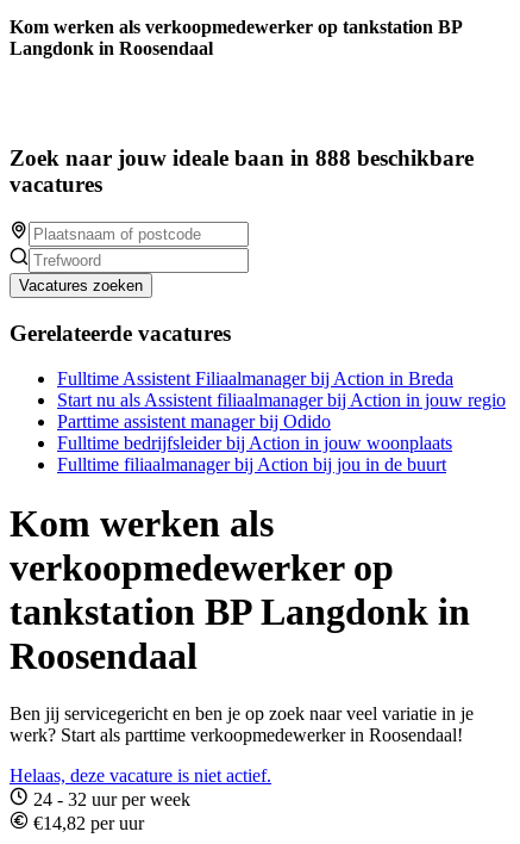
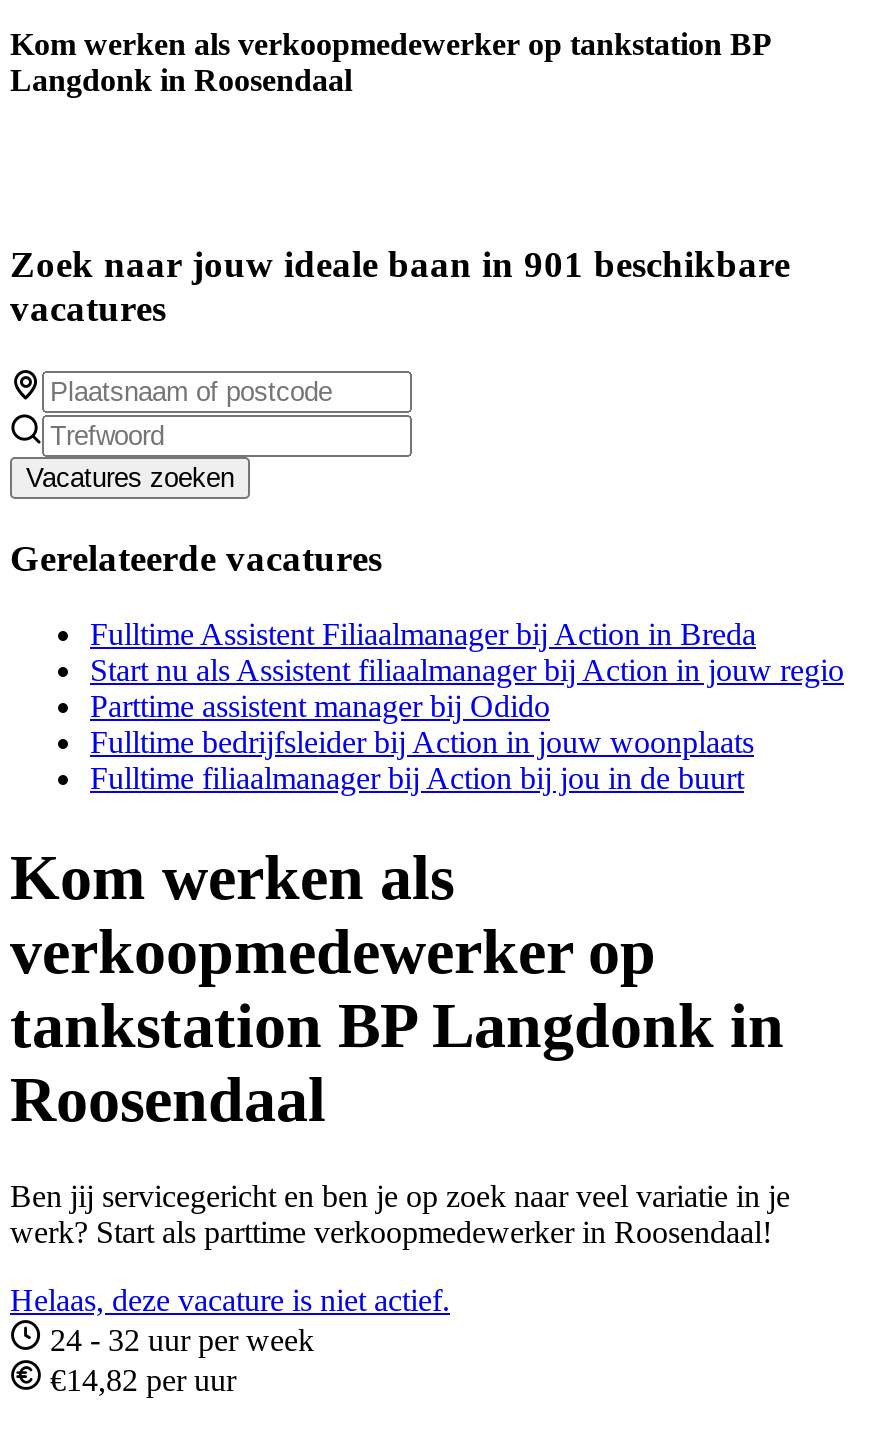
[10,146,474,171] Zoek naar jouw ideale baan in 888 beschikbare -> [10,243,790,285] Zoek naar jouw ideale baan in 901 beschikbare

